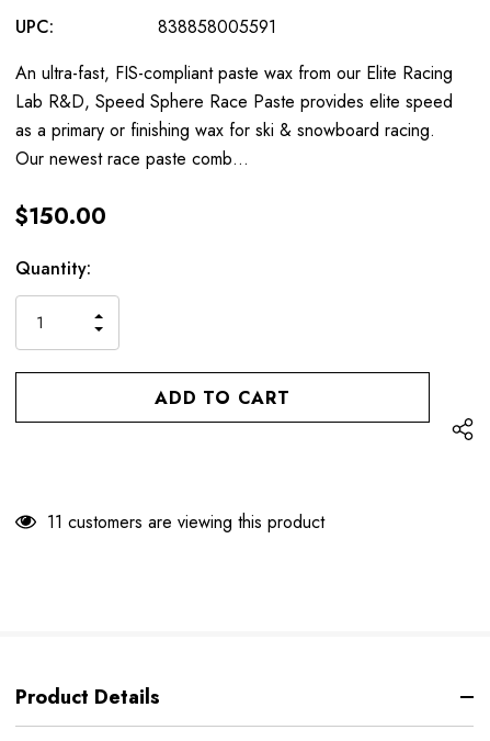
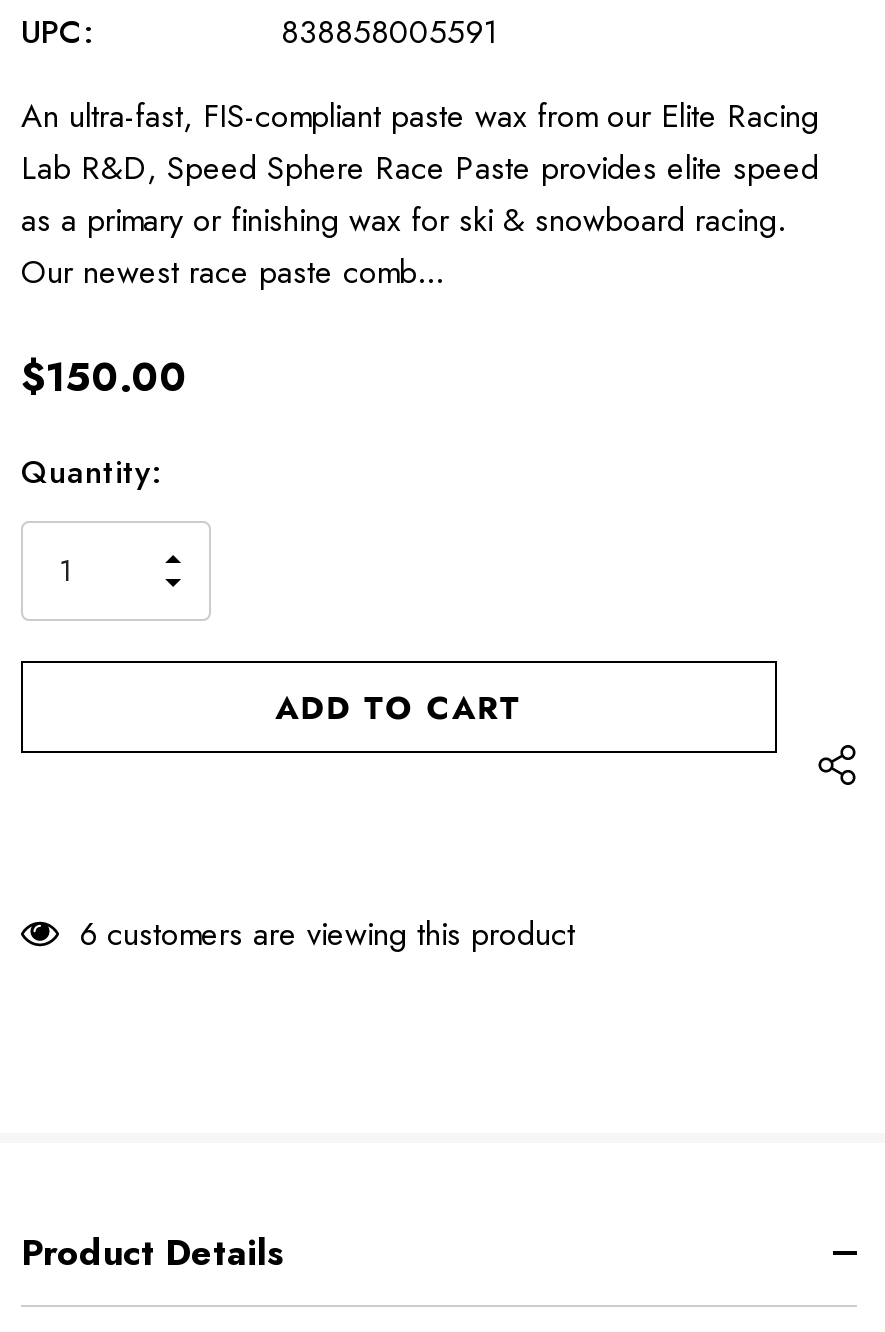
[47,509,324,534] 11 customers are viewing this product -> [79,911,575,957] 6 customers are viewing this product

